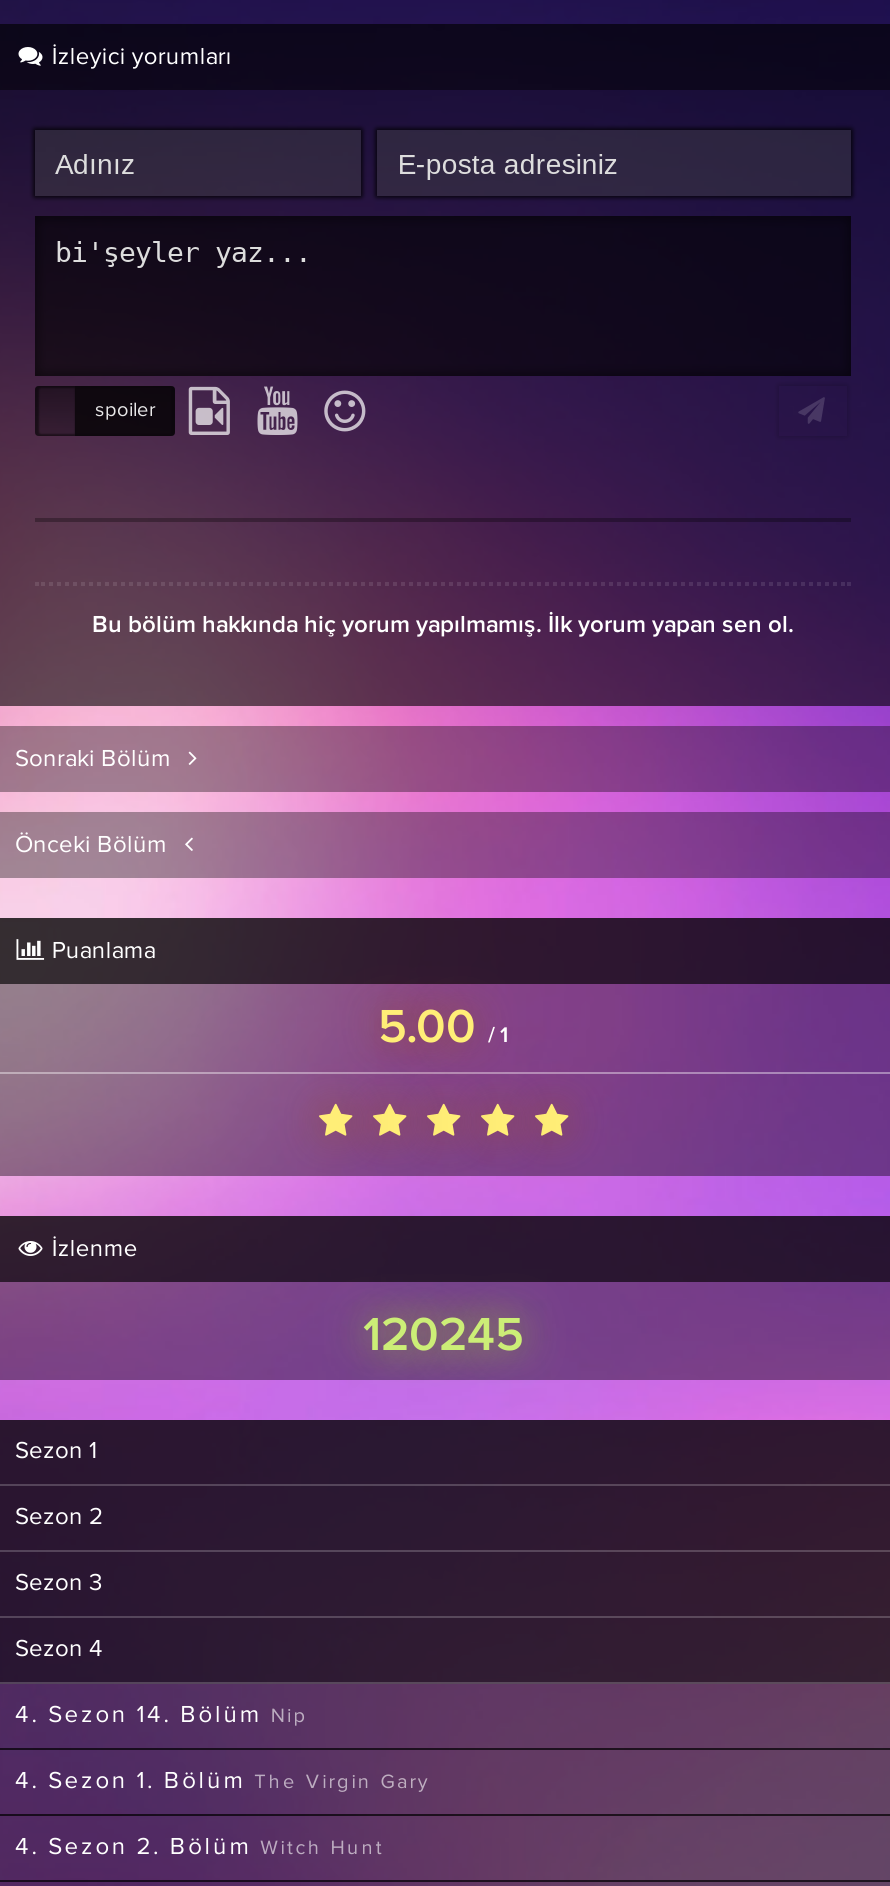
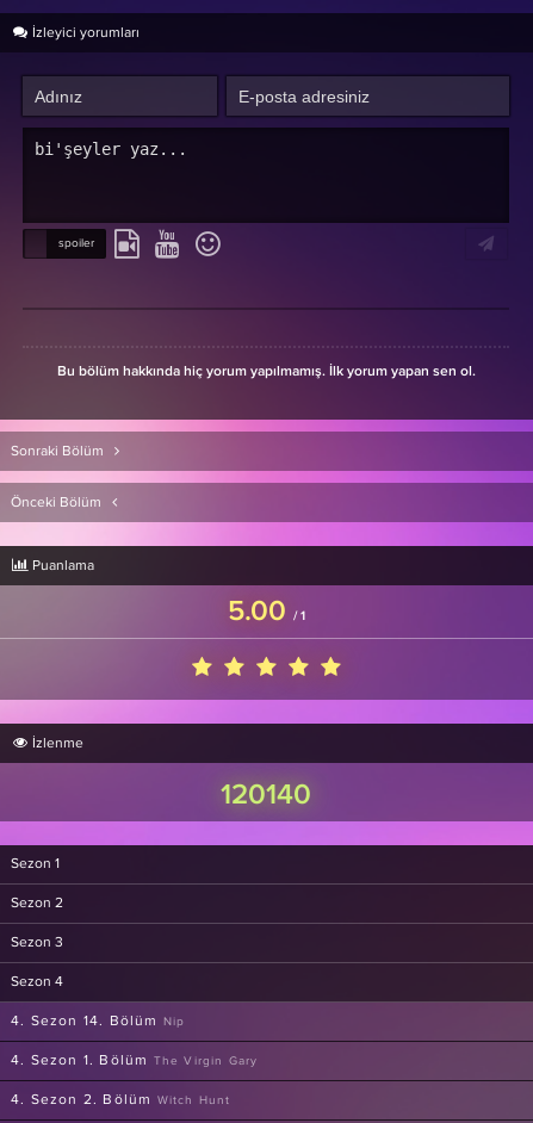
[363,1312,523,1360] 120245 -> [221,781,311,809] 120140

